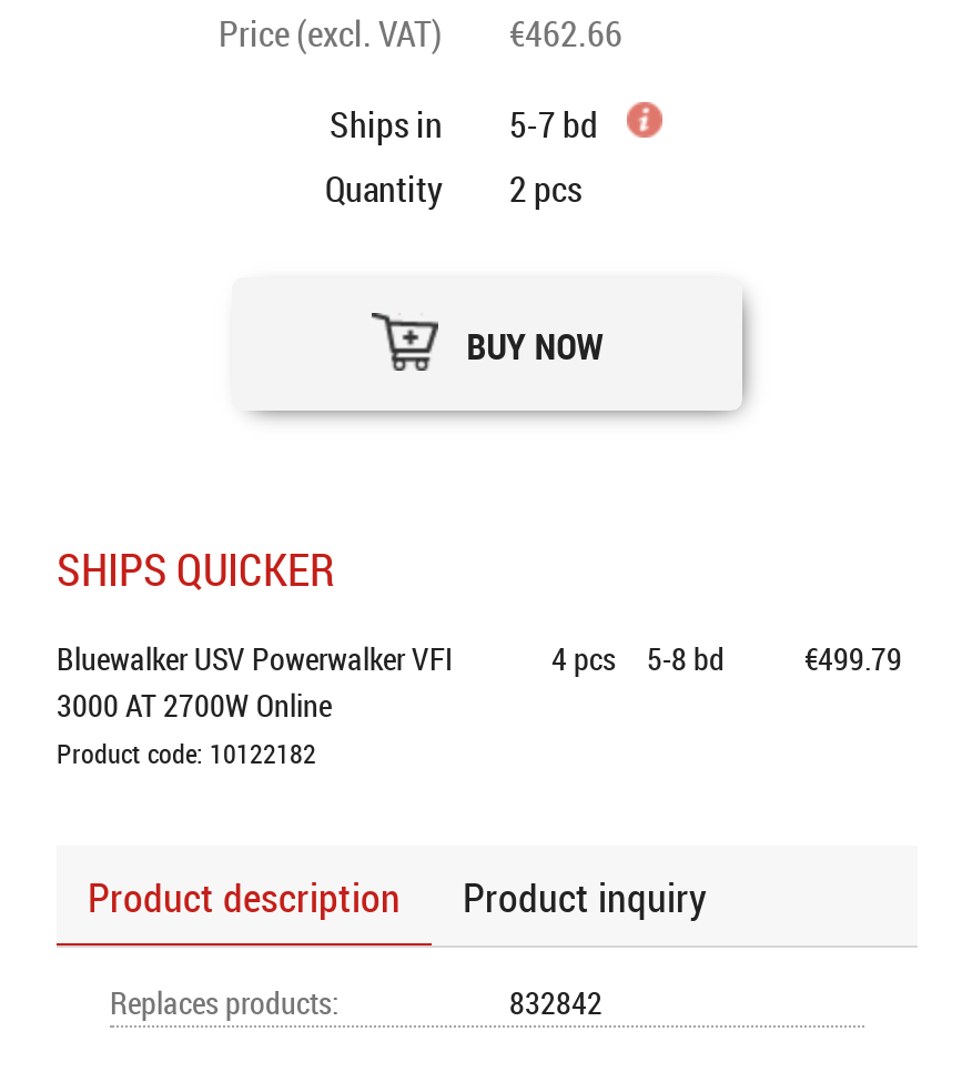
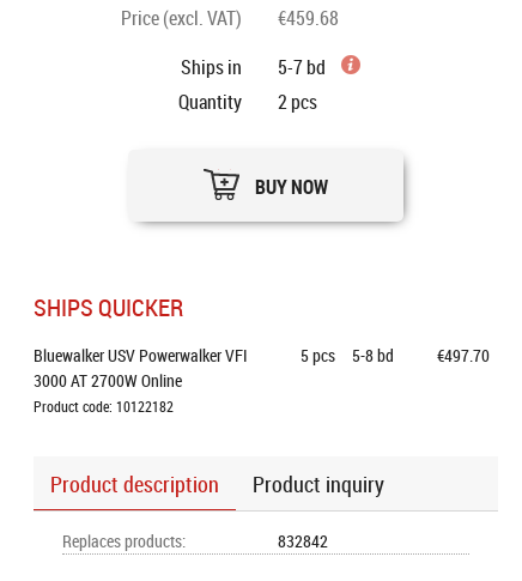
[219,9,622,58] Price (excl. VAT) €462.66 -> [121,5,339,31] Price (excl. VAT) €459.68
[551,637,616,679] 4 pcs -> [301,344,335,366] 5 pcs
[804,637,902,679] €499.79 -> [437,344,490,366] €497.70

